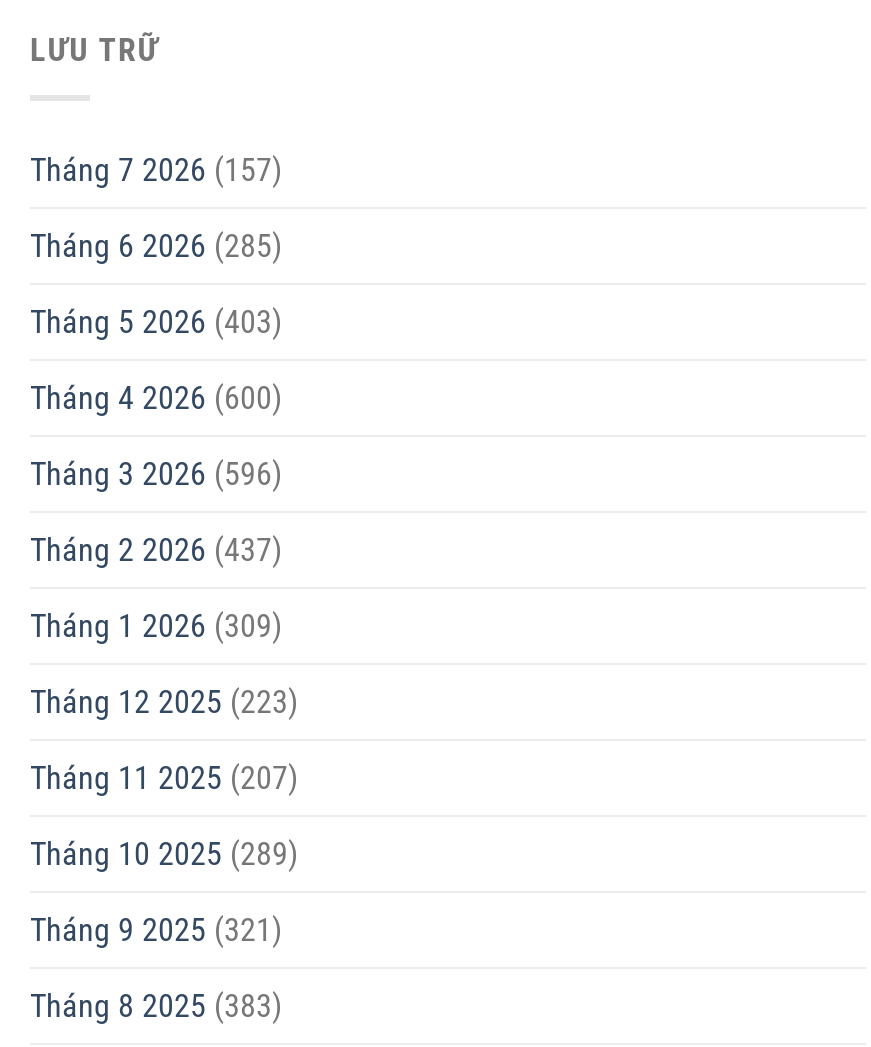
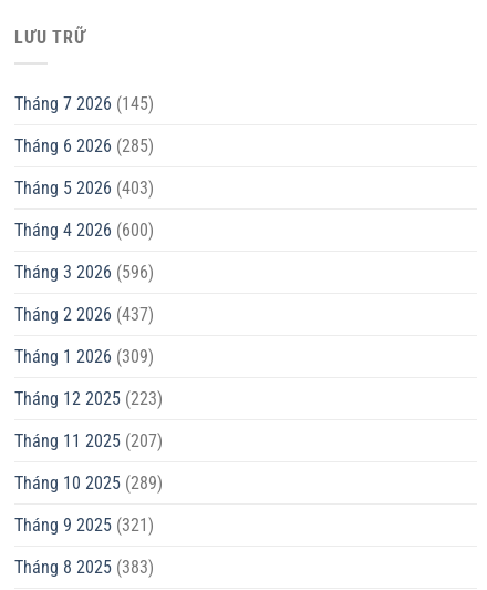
[30,152,282,190] Tháng 7 2026 (157) -> [14,94,154,115] Tháng 7 2026 (145)

